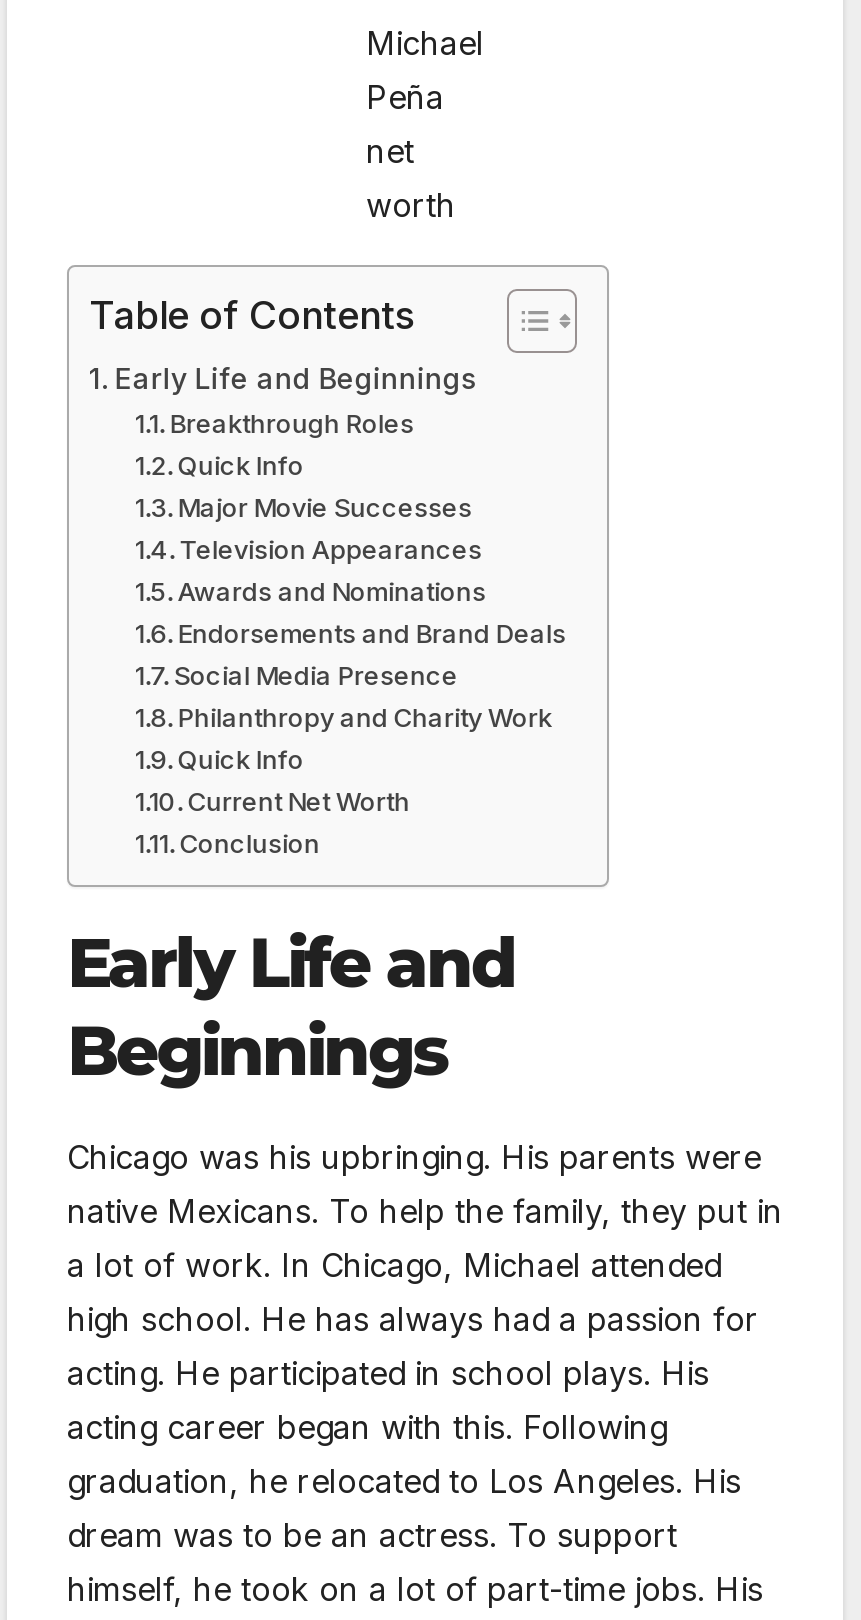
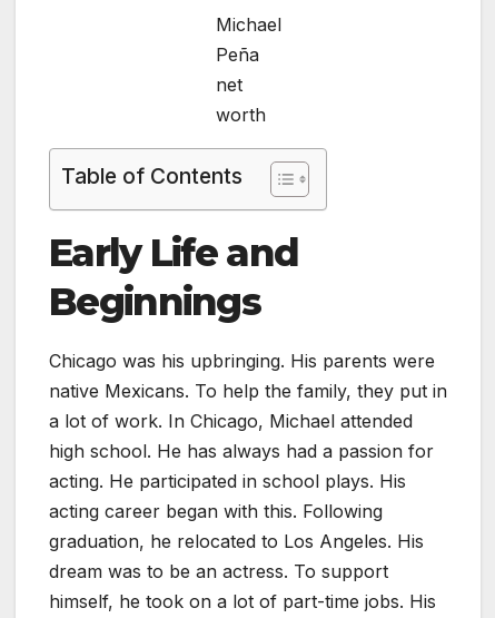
[115,362,566,860] Early Life and Beginnings | Breakthrough Roles | Quick Info | Major Movie Successes | Television Appearances | Awards and Nominations | Endorsements and Brand Deals | Social Media Presence | Philanthropy and Charity Work | Quick Info | Current Net Worth | Conclusion -> none

